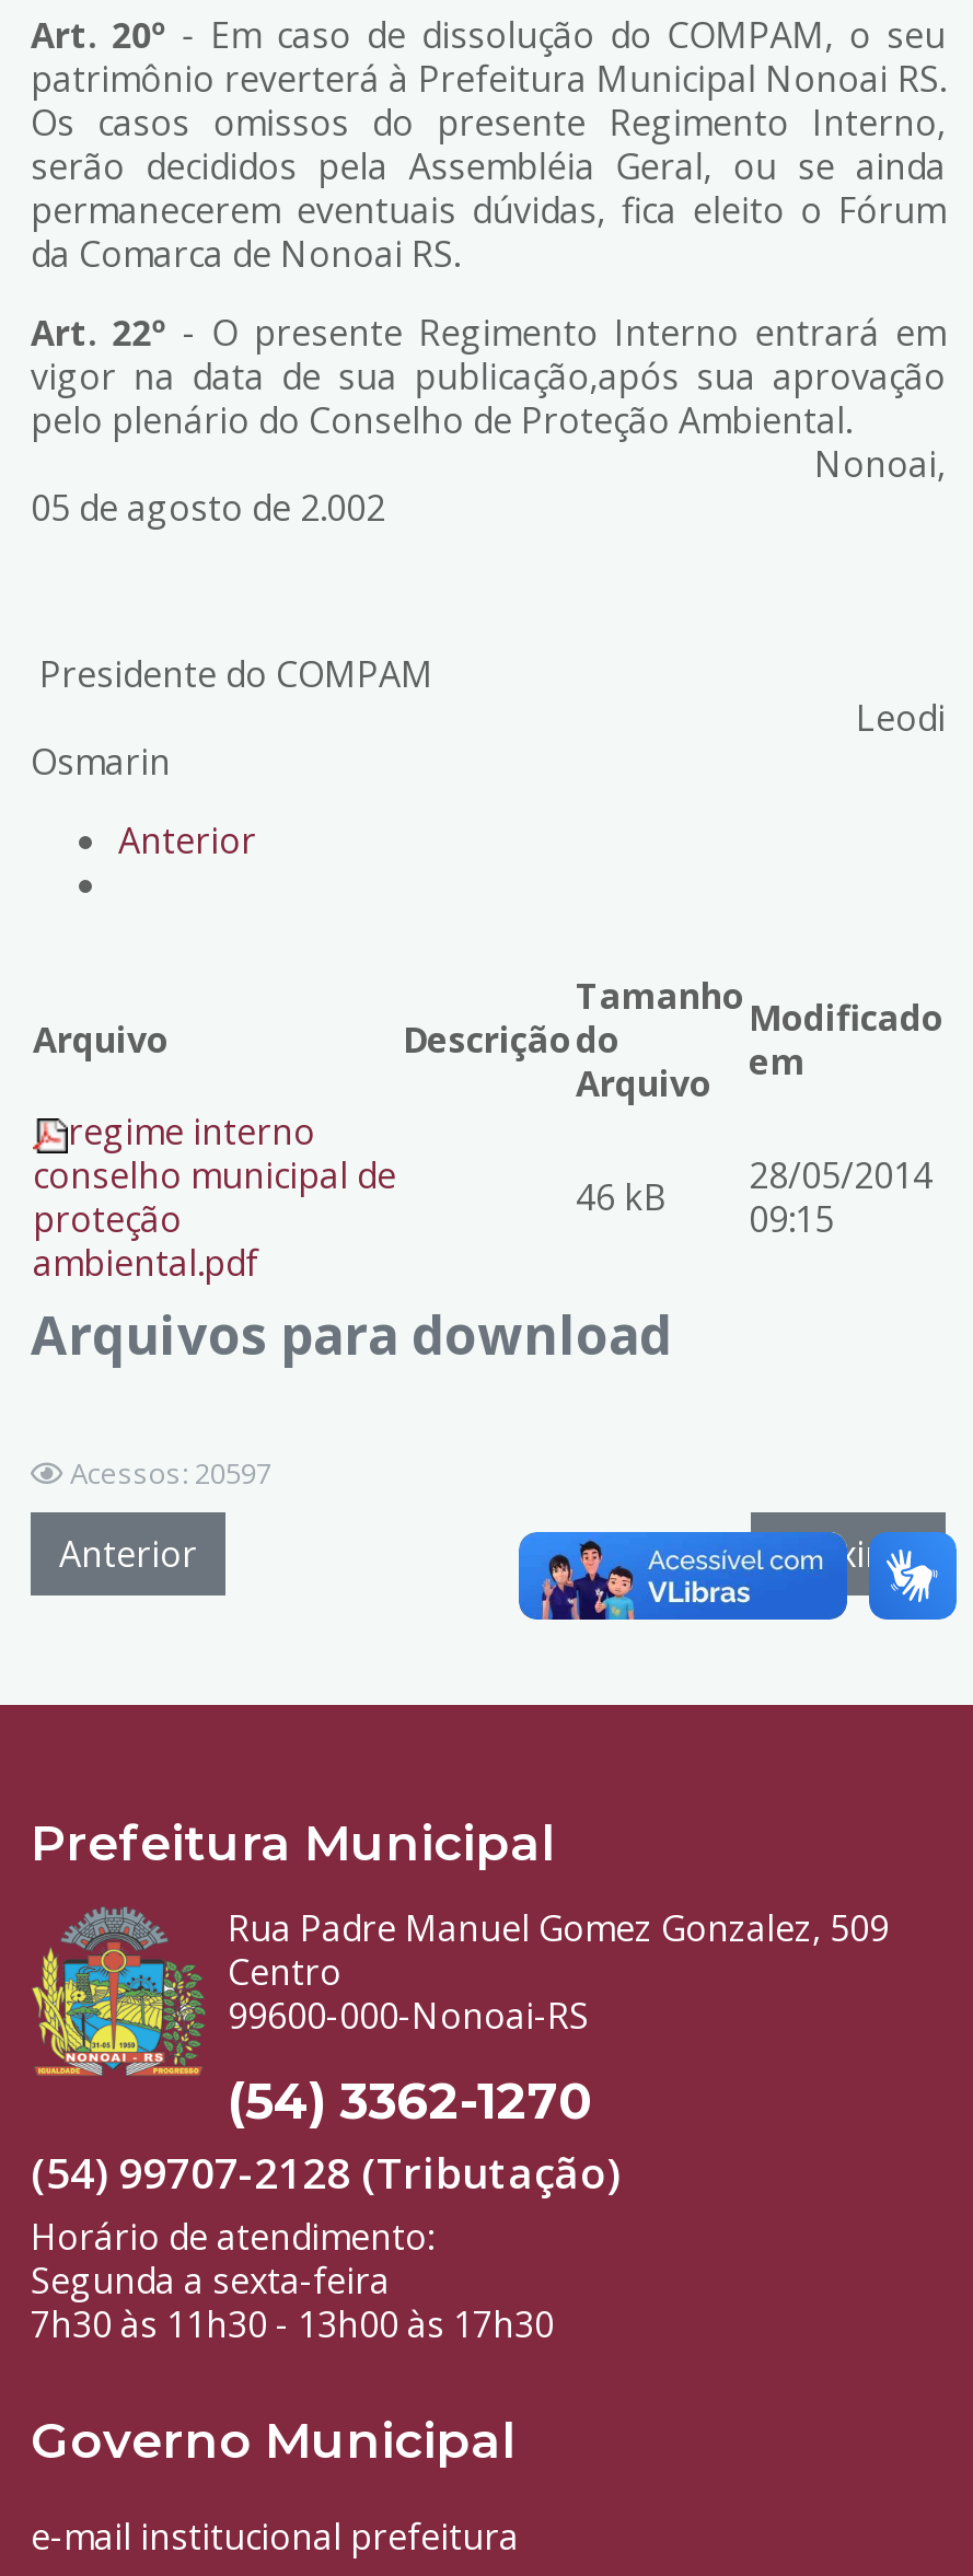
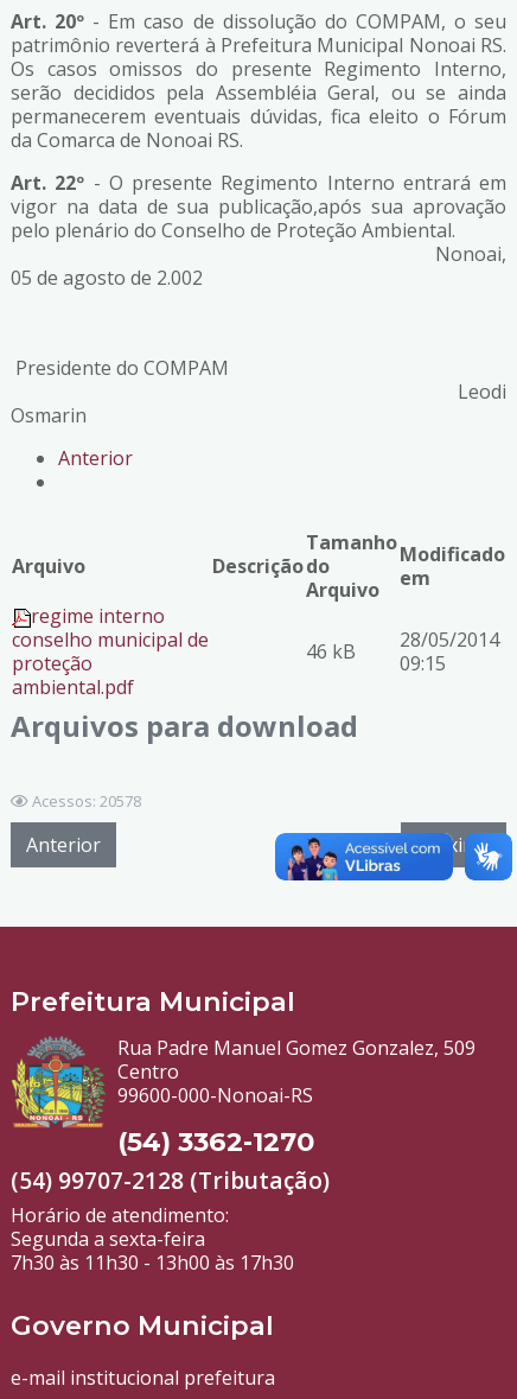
[70,1454,271,1494] Acessos: 20597 -> [32,791,141,812] Acessos: 20578

